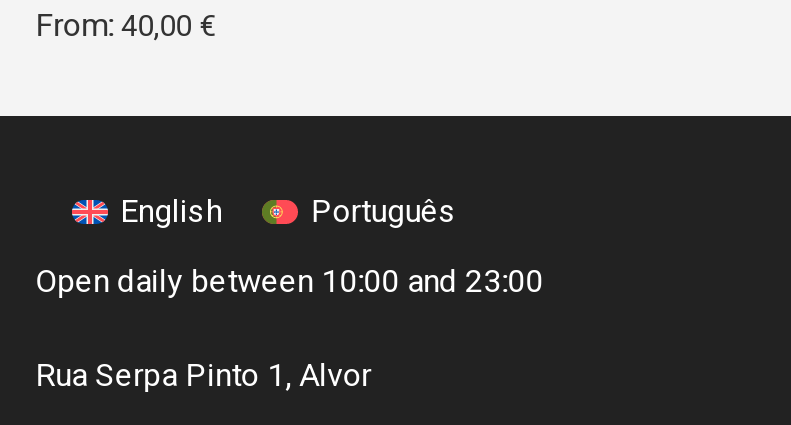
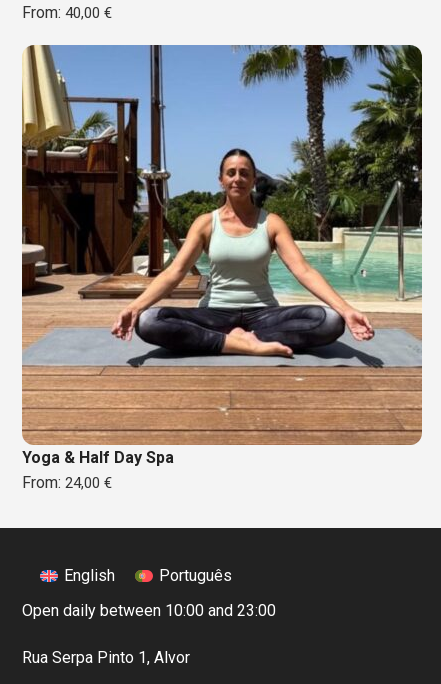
none -> [21,44,423,492] [image] | Yoga & Half Day Spa | From: 24,00 €

